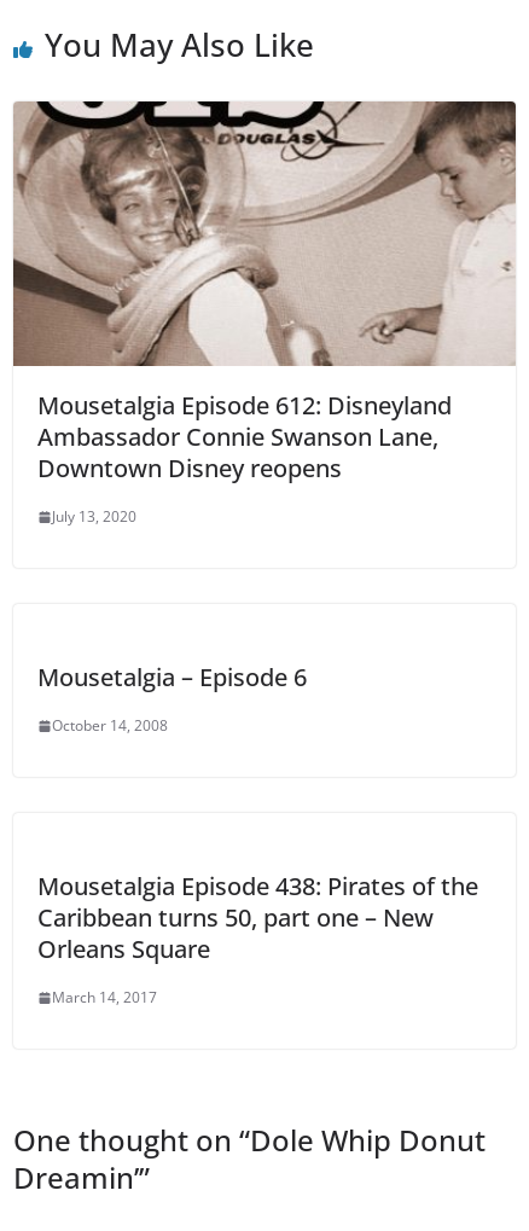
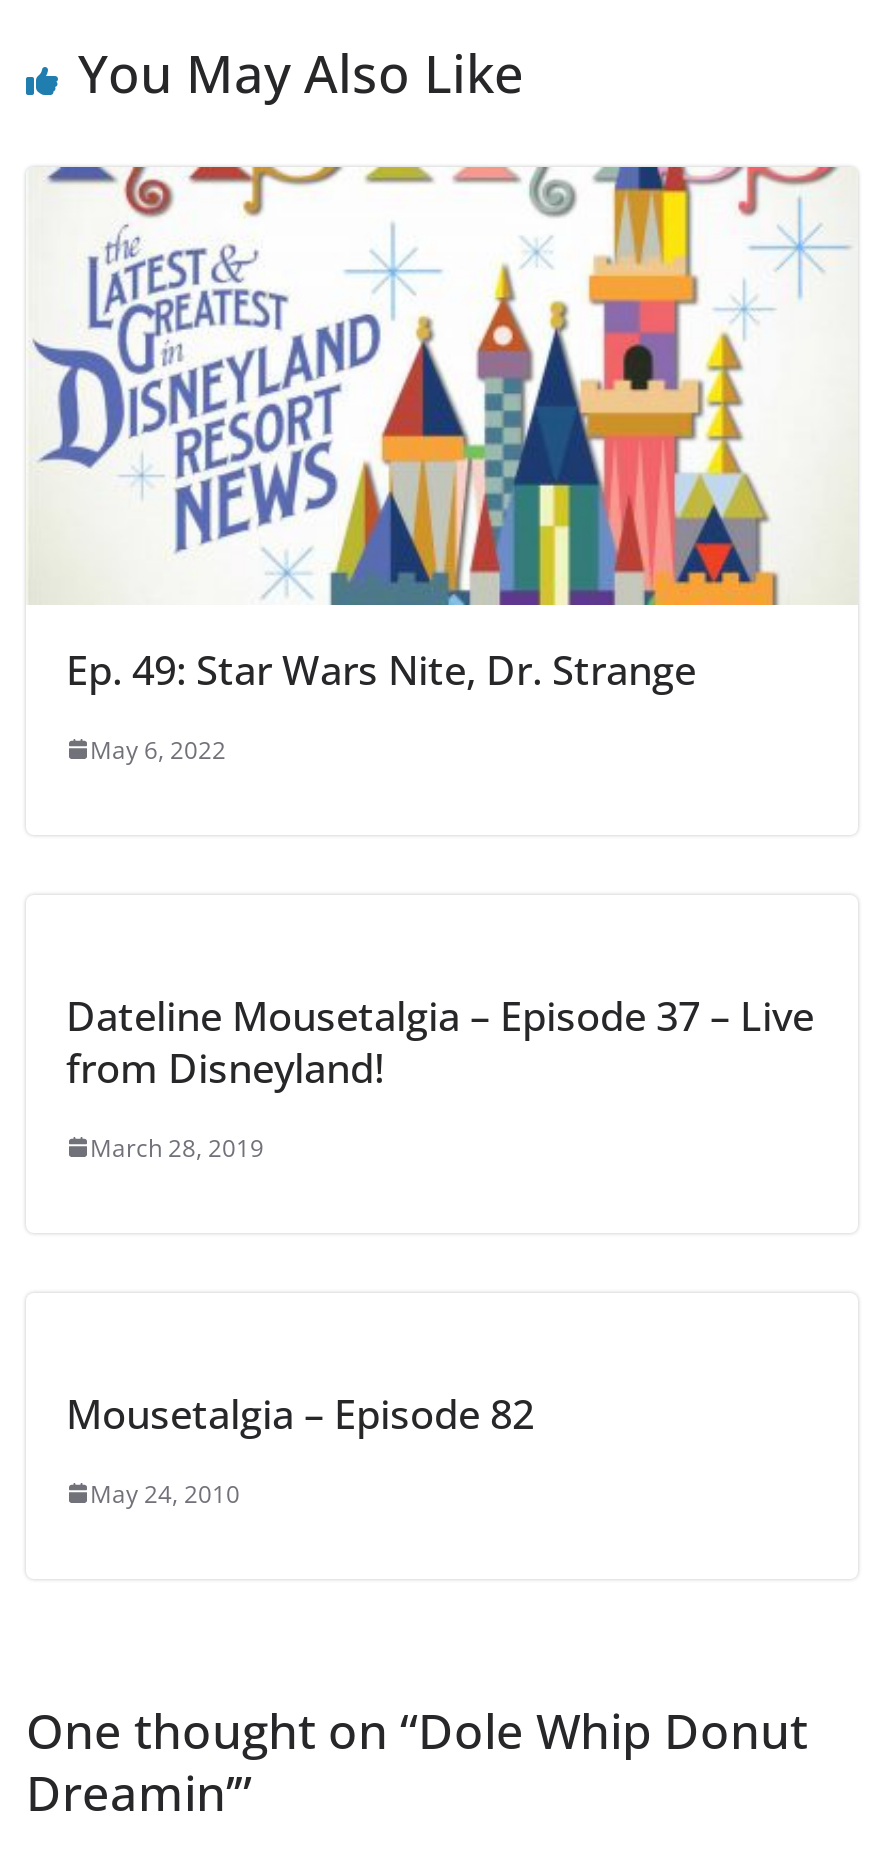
[12,100,517,485] [image] | Mousetalgia Episode 612: Disneyland | Ambassador Connie Swanson Lane, | Downtown Disney reopens -> [26,165,856,697] [image] | Ep. 49: Star Wars Nite, Dr. Strange
[52,506,136,527] July 13, 2020 -> [90,733,226,767] May 6, 2022
[37,661,307,694] Mousetalgia – Episode 6 -> [66,989,814,1095] Dateline Mousetalgia – Episode 37 – Live | from Disneyland!
[52,715,168,736] October 14, 2008 -> [90,1131,264,1165] March 28, 2019
[37,870,478,965] Mousetalgia Episode 438: Pirates of the | Caribbean turns 50, part one – New | Orleans Square -> [66,1387,534,1441] Mousetalgia – Episode 82
[52,987,157,1008] March 14, 2017 -> [90,1477,240,1511] May 24, 2010

